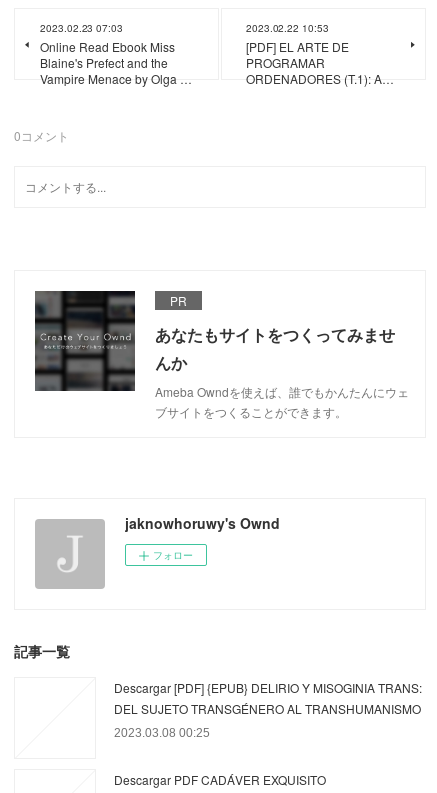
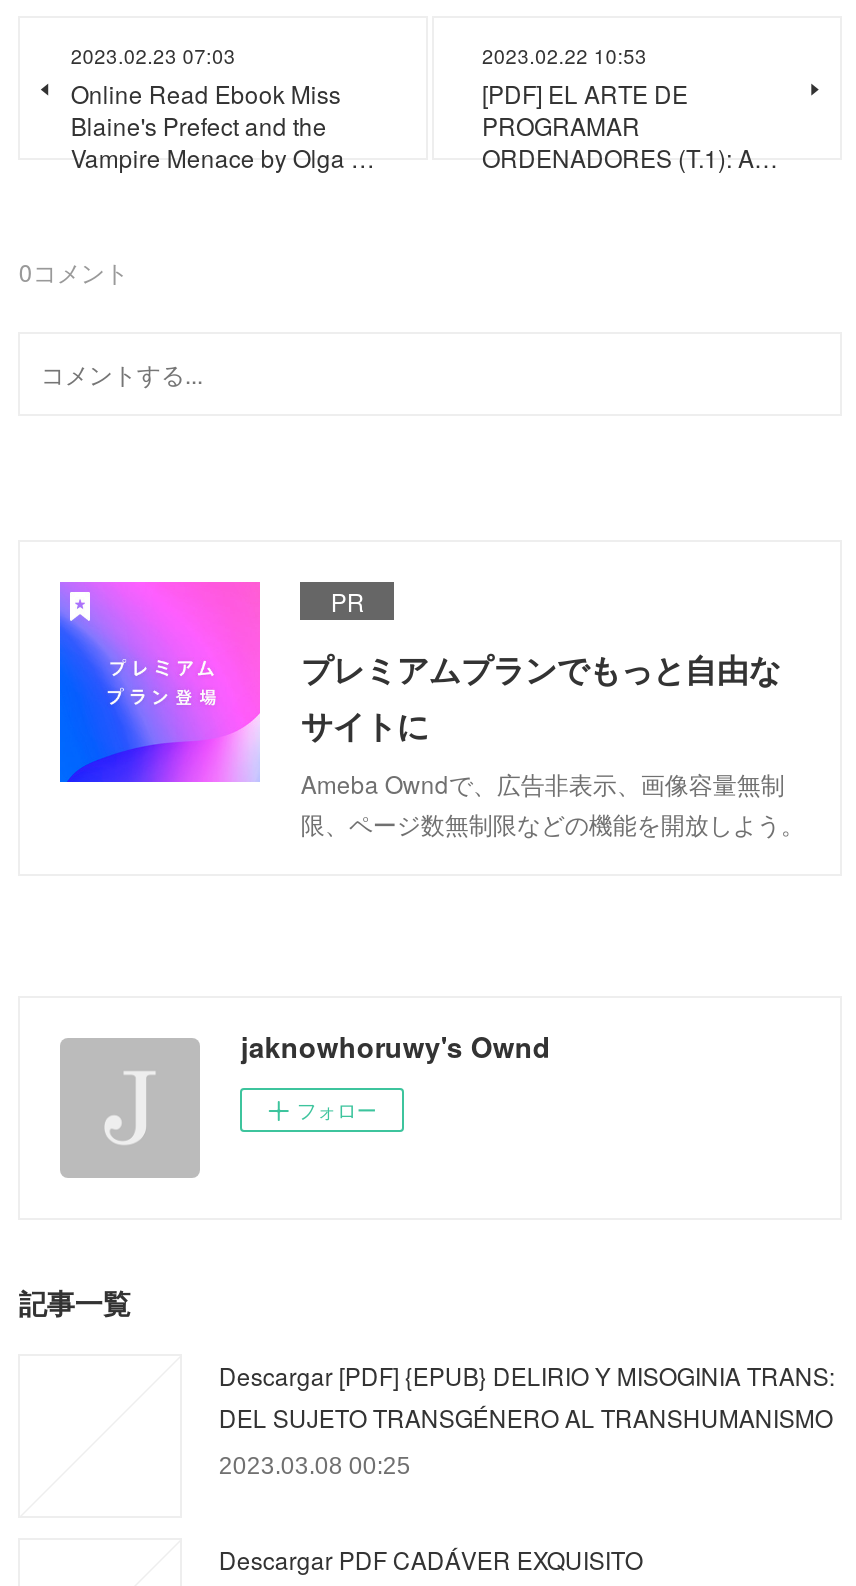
[34,290,409,420] [image] | あなたもサイトをつくってみませ | んか | Ameba Owndを使えば、誰でもかんたんにウェ | ブサイトをつくることができます。 -> [58,580,805,840] [image] | プレミアムプランでもっと自由な | サイトに | Ameba Owndで、広告非表示、画像容量無制 | 限、ページ数無制限などの機能を開放しよう。

